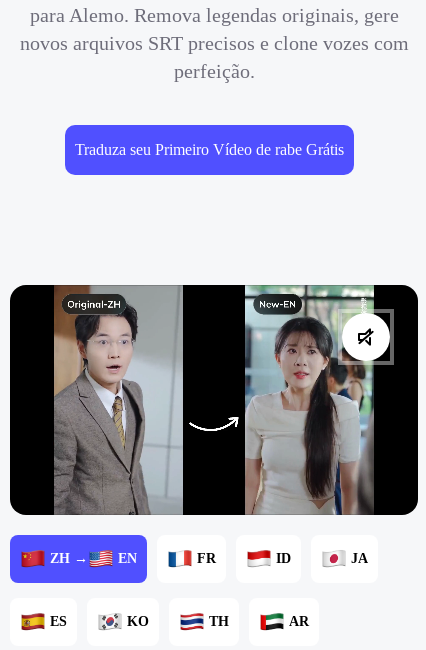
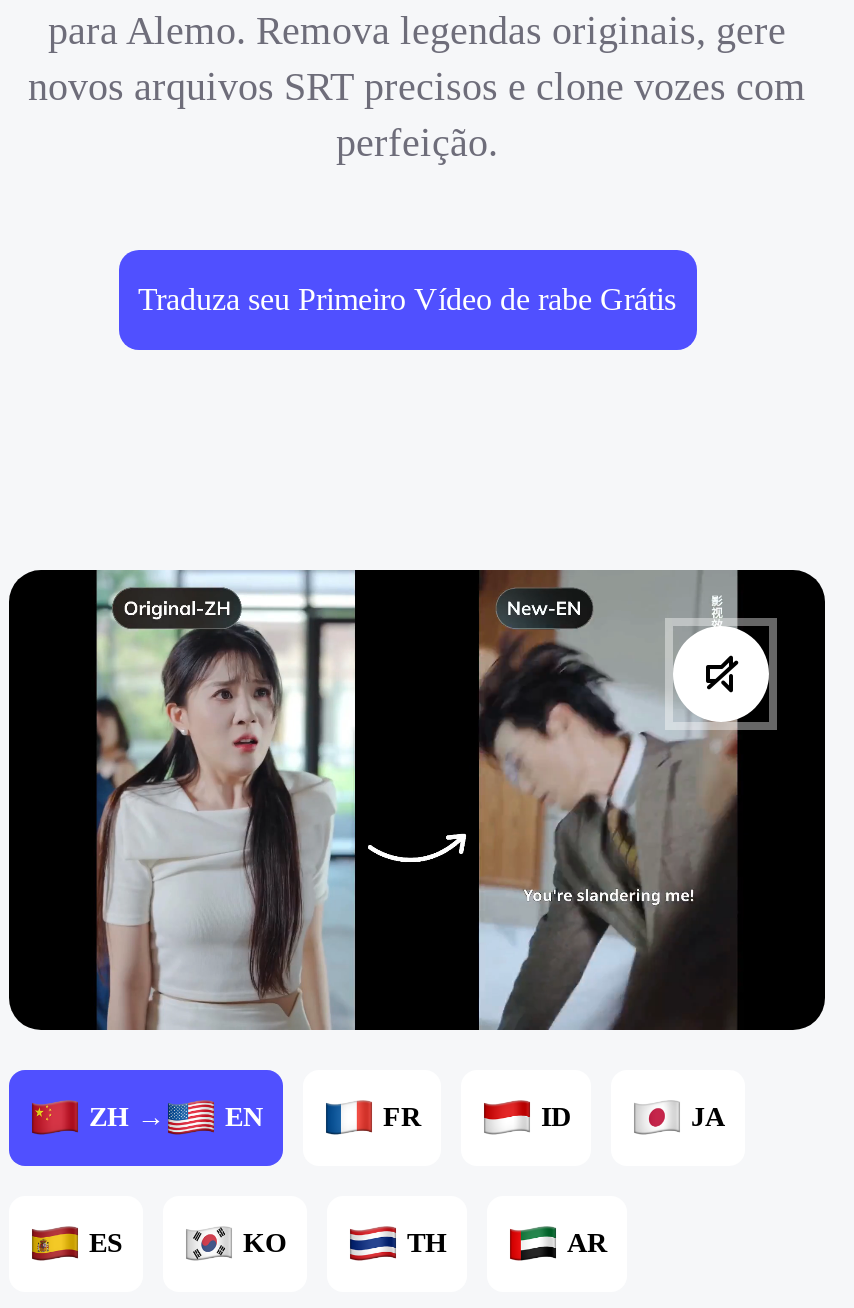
[53,284,183,515] [image] -> [95,570,355,1030] [image]
[244,285,374,515] [image] -> [477,568,737,1030] [image]

